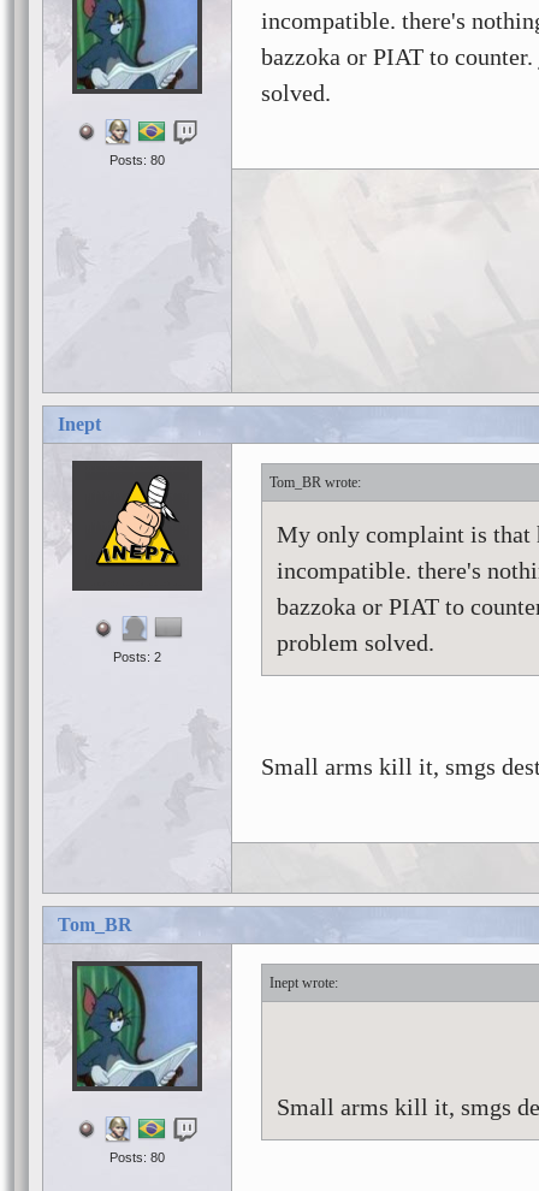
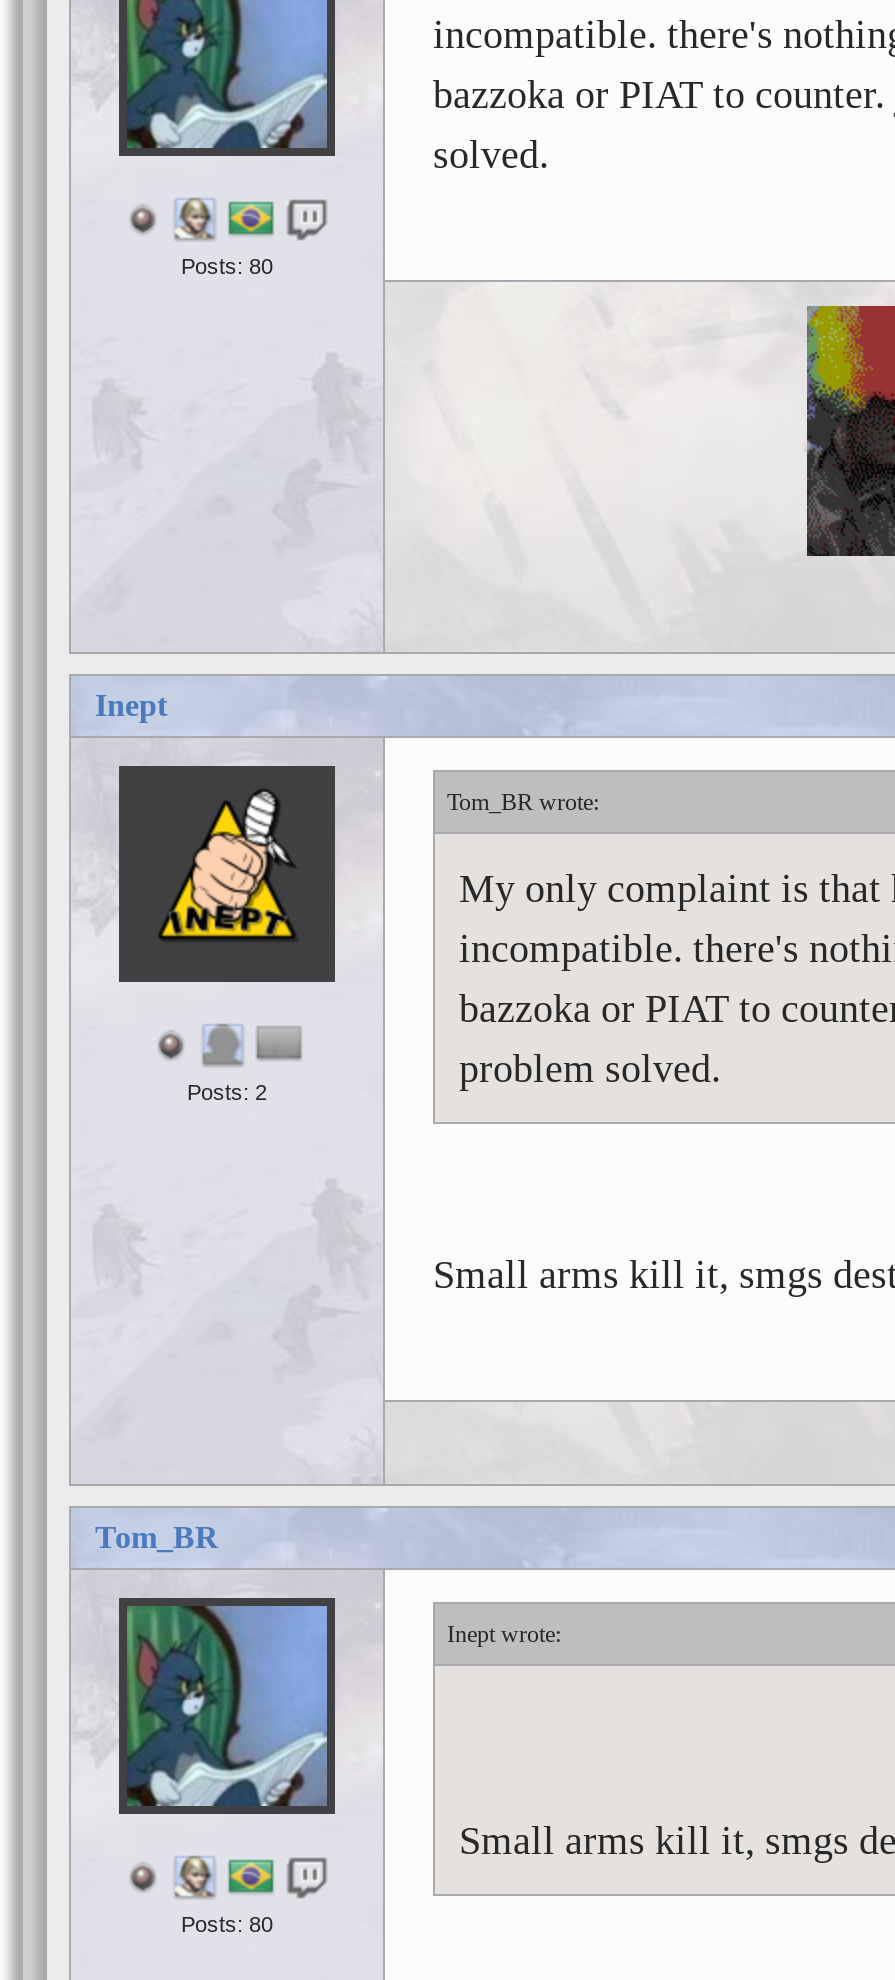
none -> [805,304,889,558] [image]

